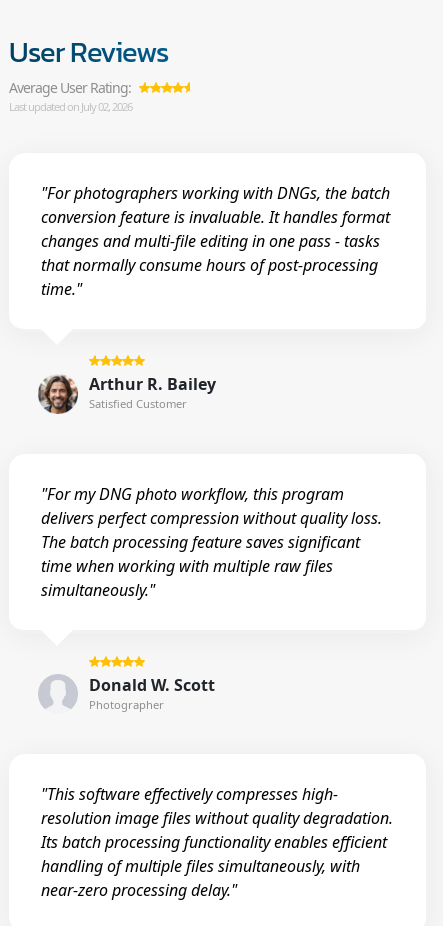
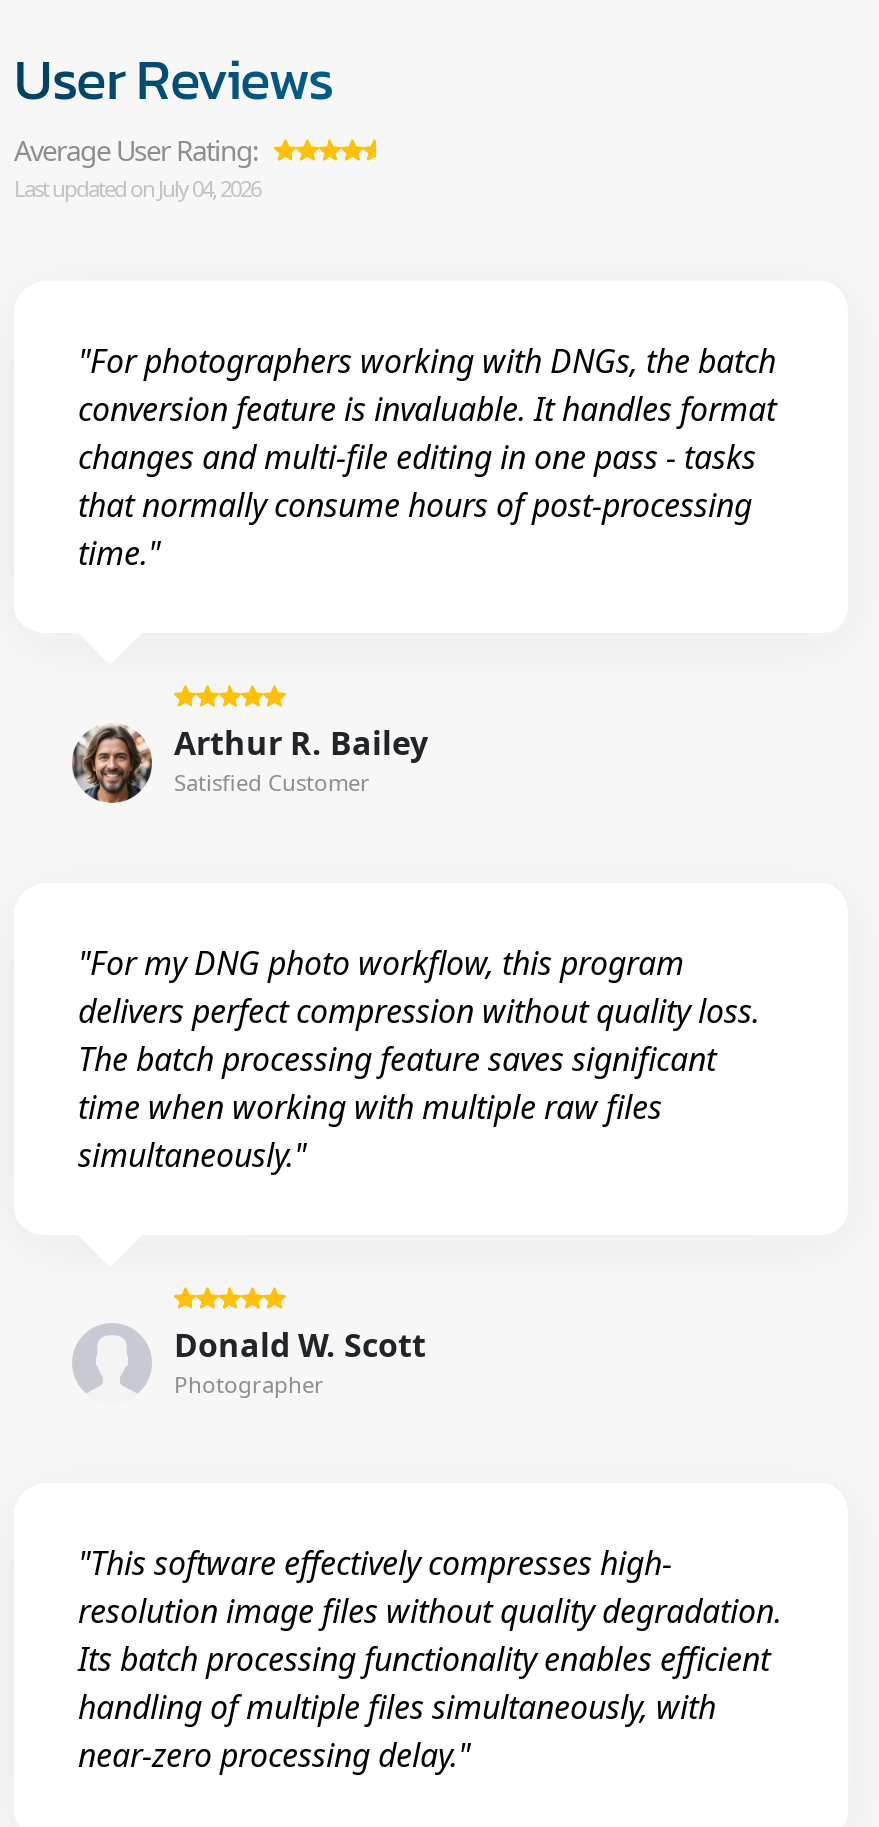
[9,99,132,114] Last updated on July 02, 2026 -> [14,173,260,203] Last updated on July 04, 2026

